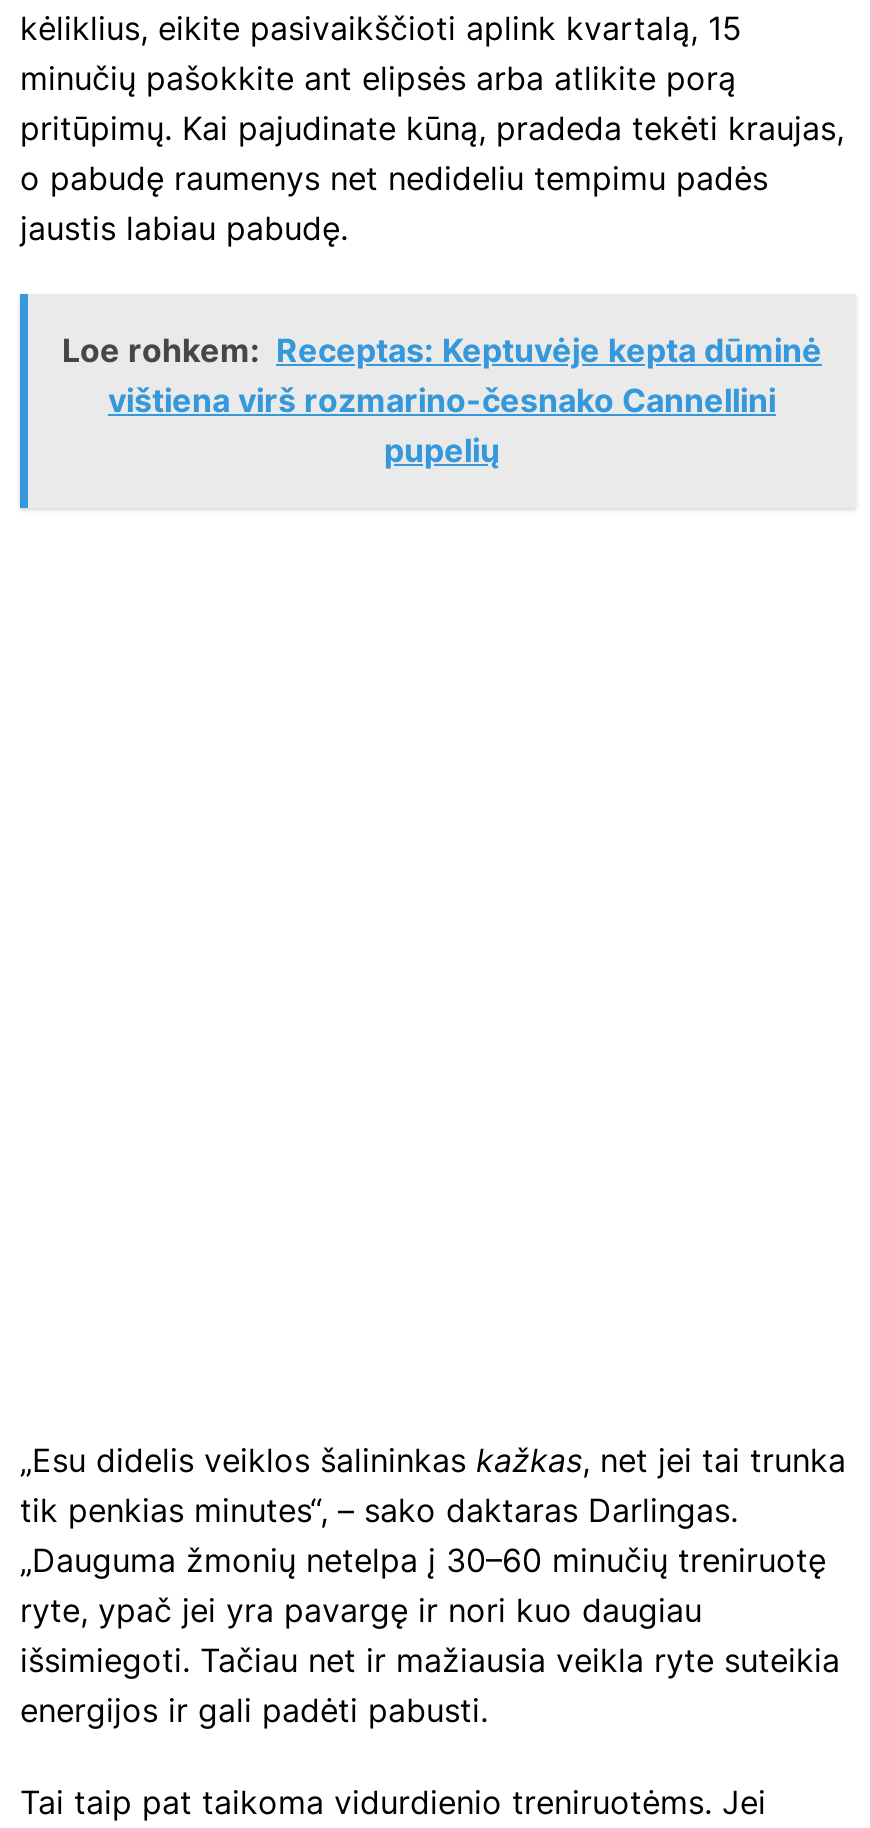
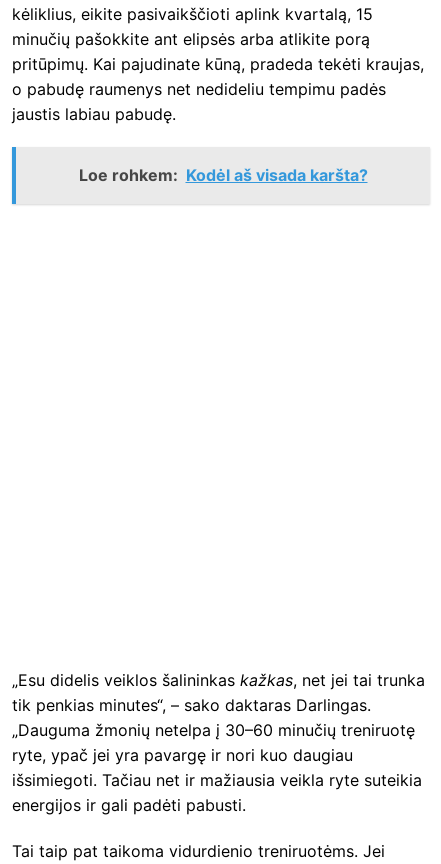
[62,331,822,471] Loe rohkem: Receptas: Keptuvėje kepta dūminė | vištiena virš rozmarino-česnako Cannellini | pupelių -> [78,165,367,185] Loe rohkem: Kodėl aš visada karšta?

